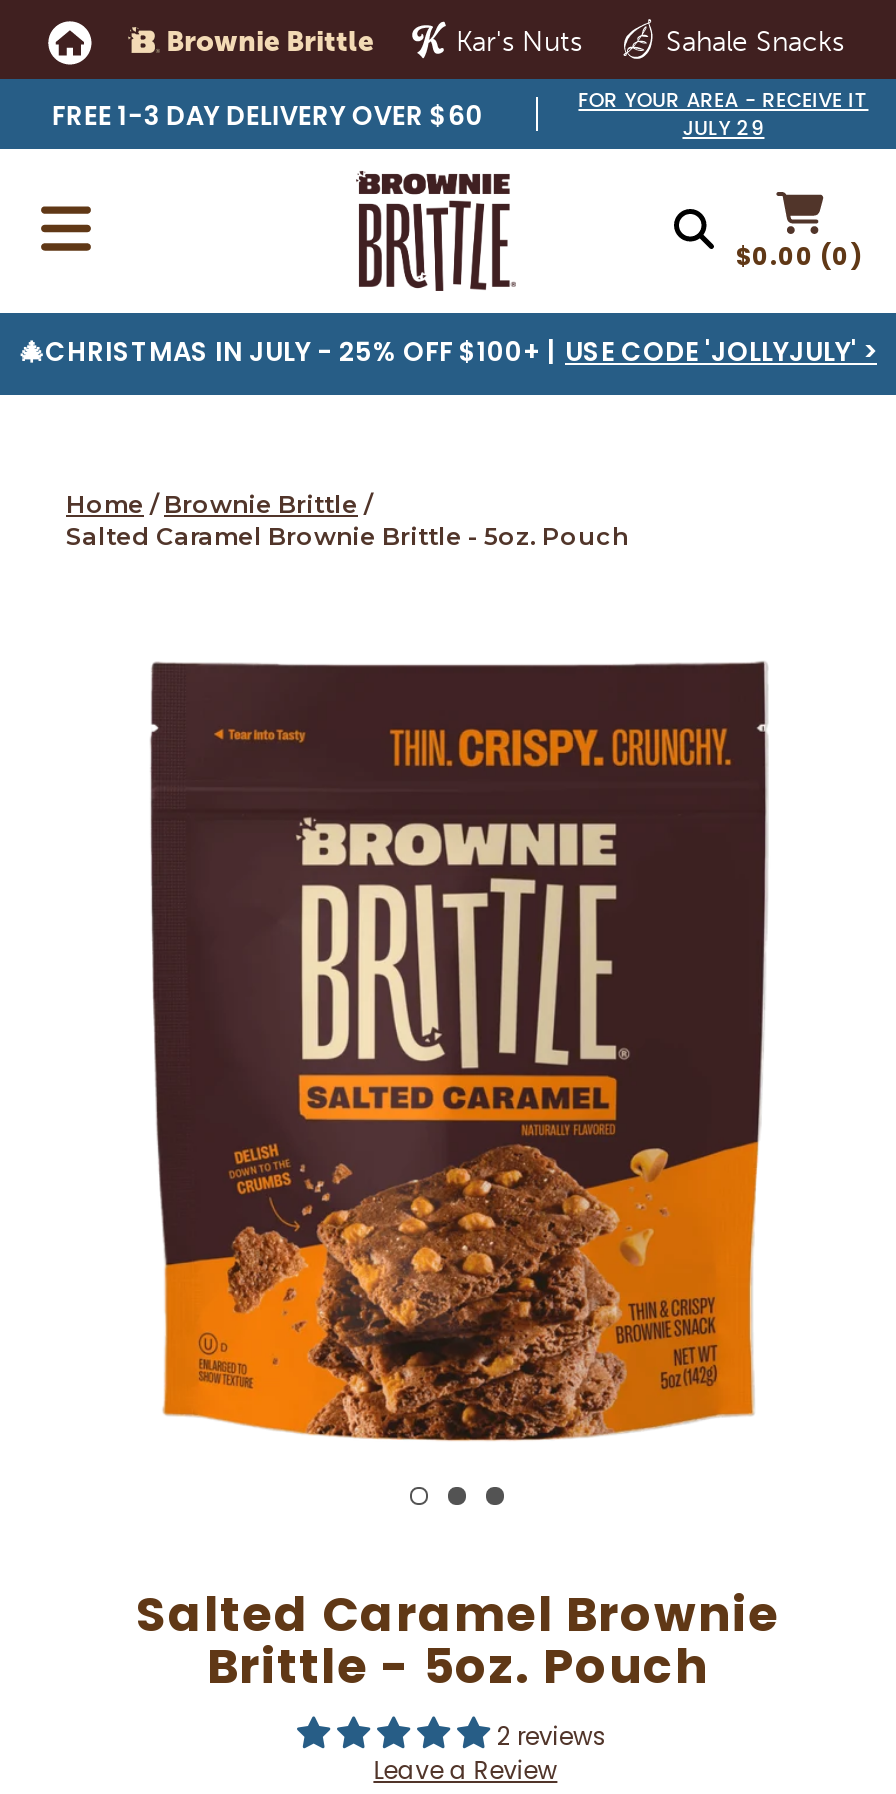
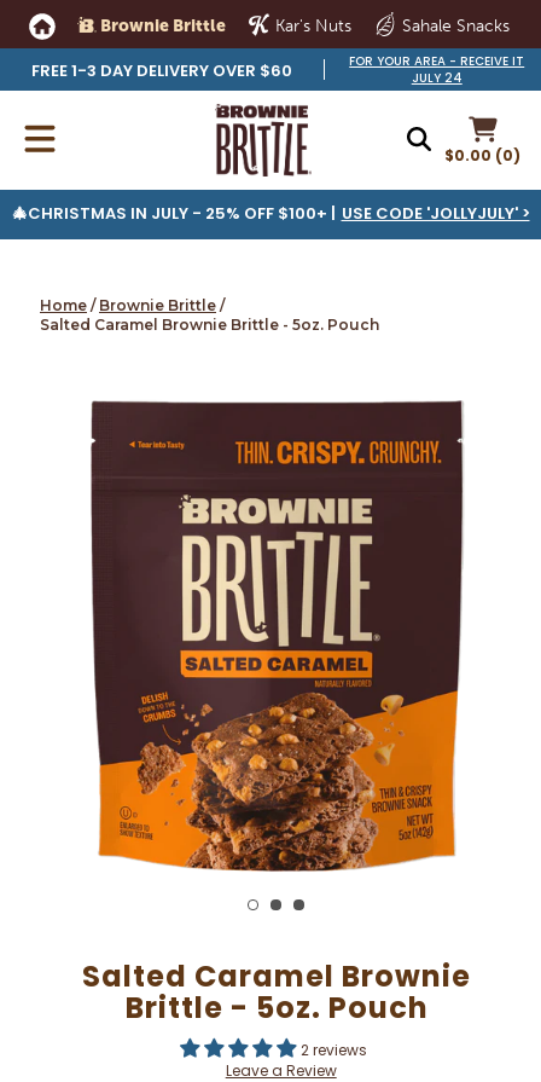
[682,113,764,143] JULY 29 -> [411,69,462,87] JULY 24

